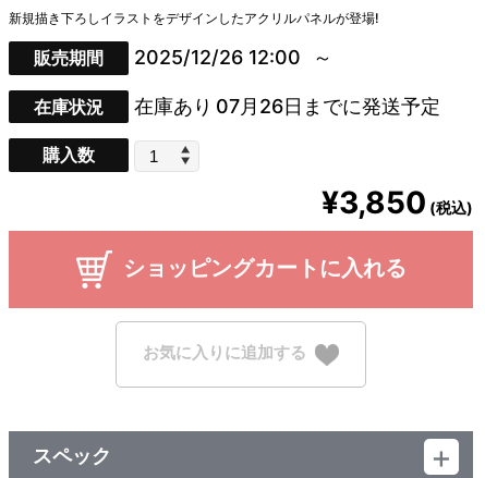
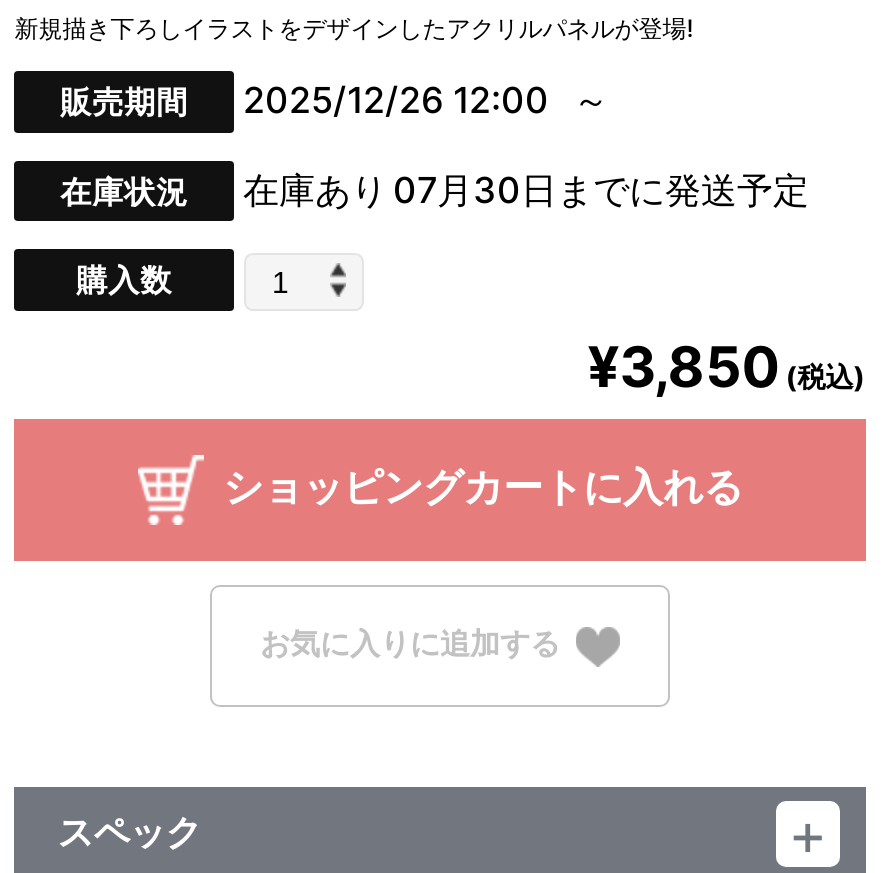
[134,94,440,117] 在庫あり 07月26日までに発送予定 -> [243,168,809,210] 在庫あり 07月30日までに発送予定

